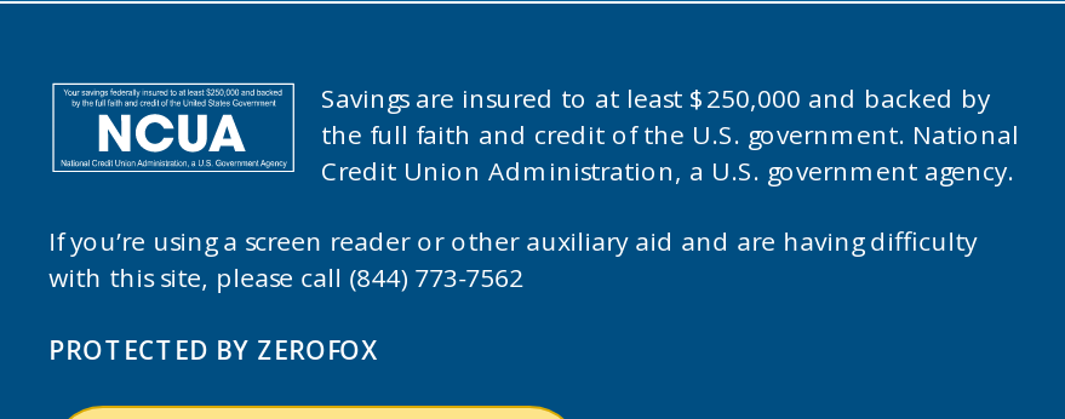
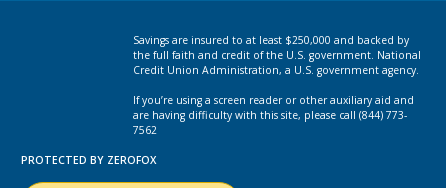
[50,80,297,174] [image] -> none

